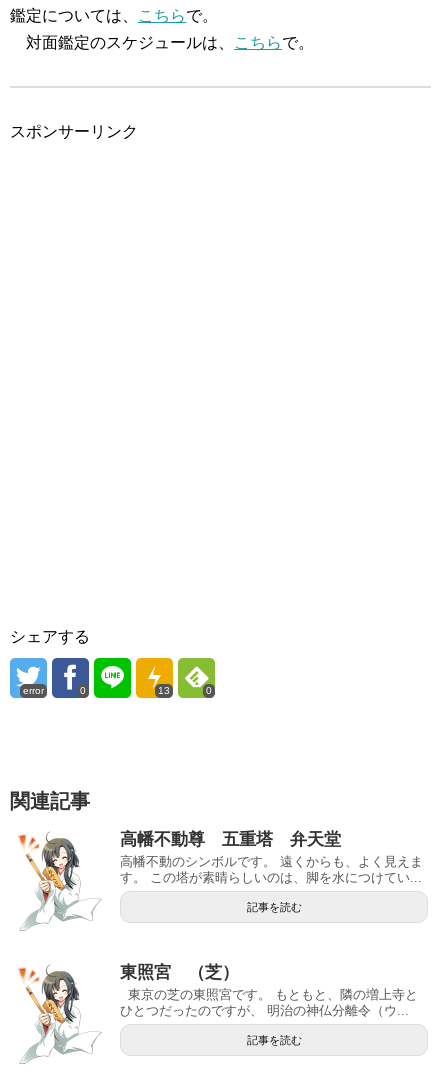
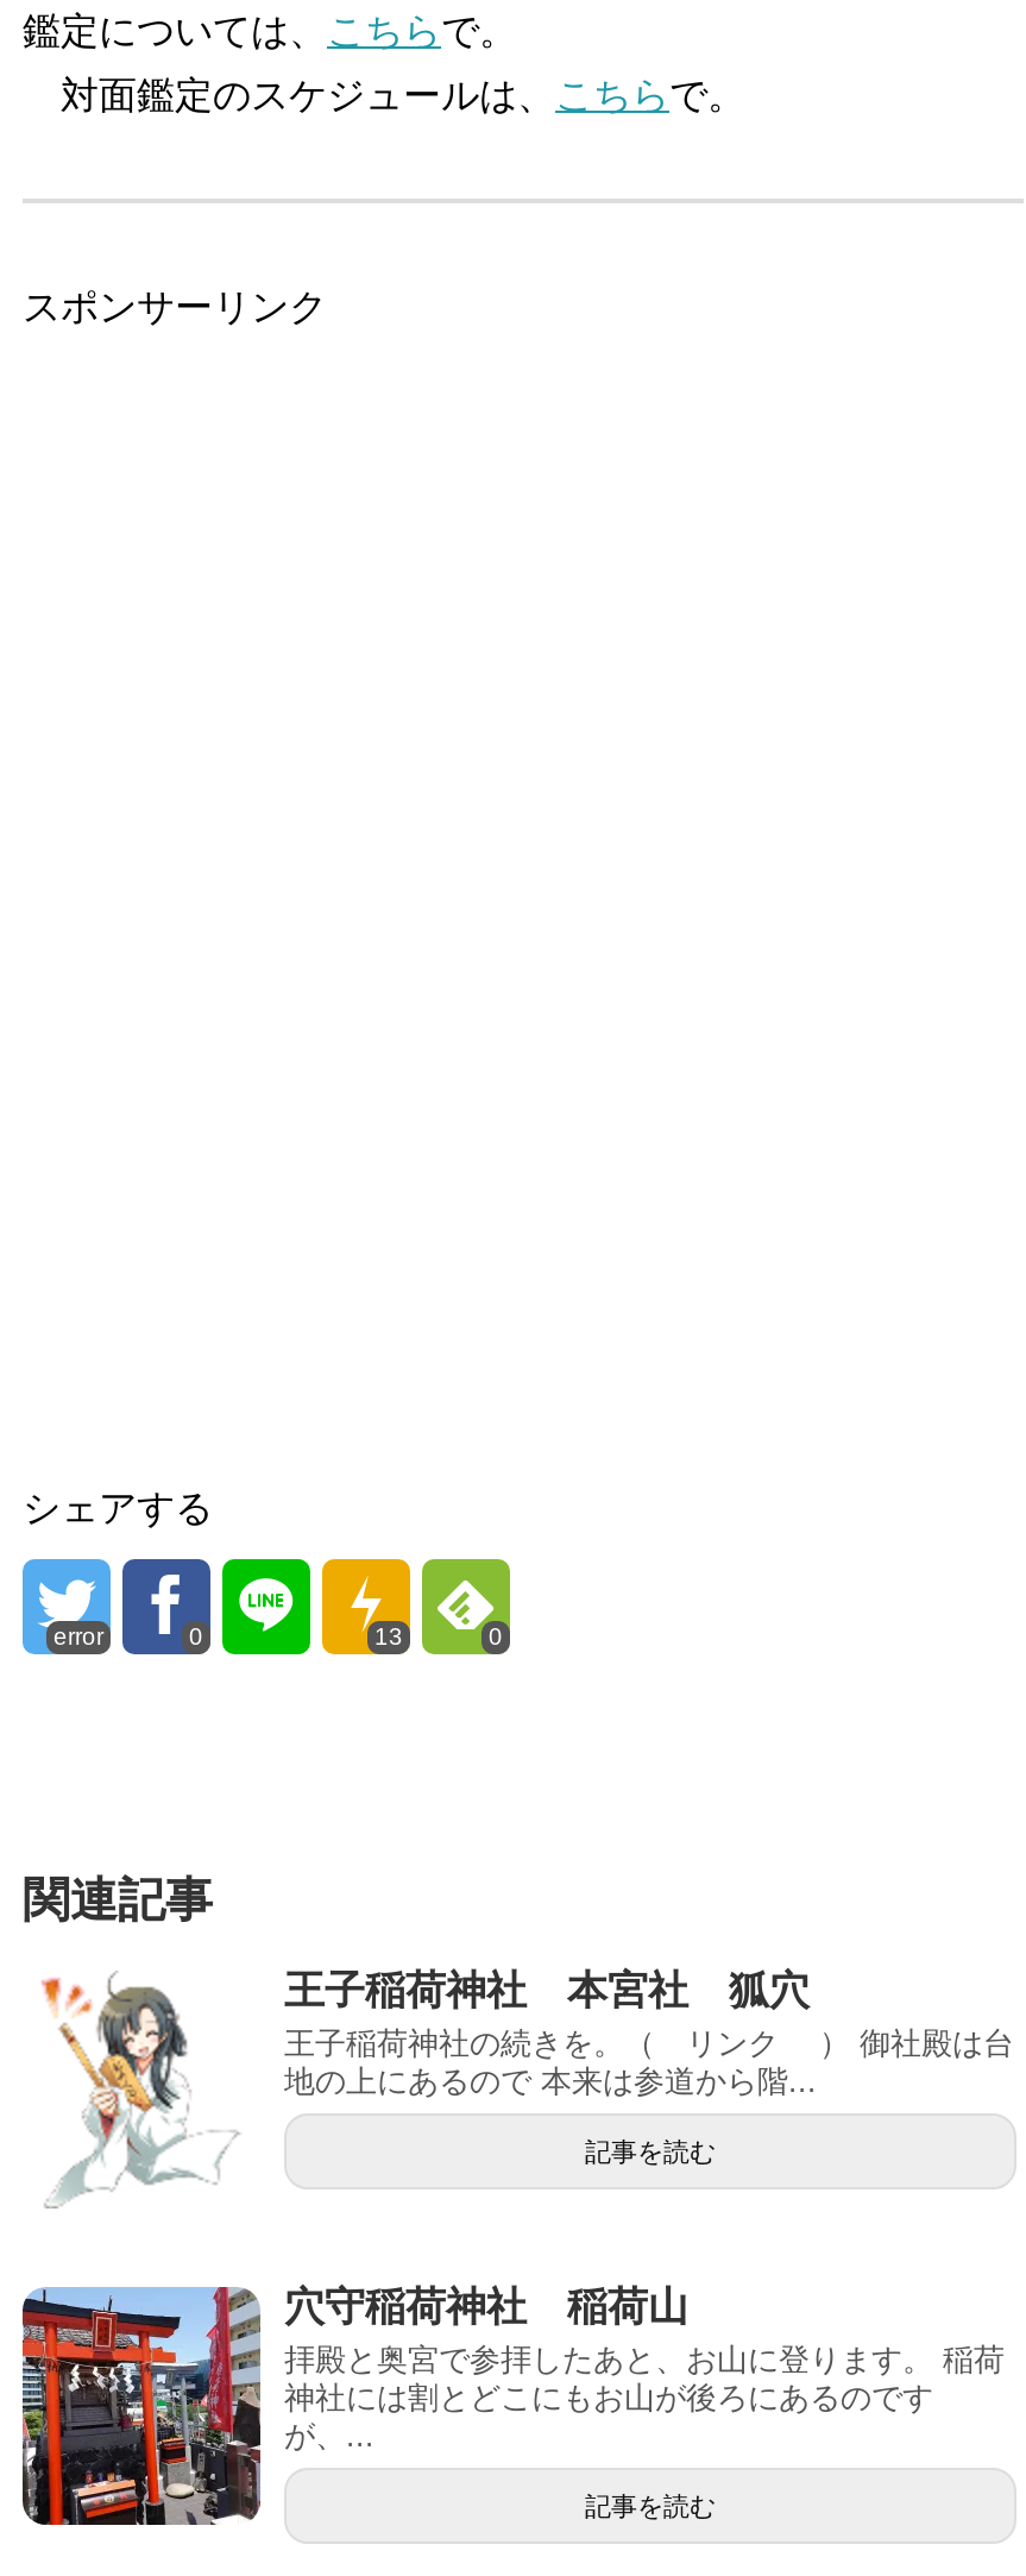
[120,830,423,885] 高幡不動尊 五重塔 弁天堂 | 高幡不動のシンボルです。 遠くからも、よく見えま | す。 この塔が素晴らしいのは、脚を水につけてい... -> [284,1968,1014,2099] 王子稲荷神社 本宮社 狐穴 | 王子稲荷神社の続きを。（ リンク ） 御社殿は台 | 地の上にあるので 本来は参道から階...
[10,963,418,1064] [image] | 東照宮 （芝） | 東京の芝の東照宮です。 もともと、隣の増上寺と | ひとつだったのですが、 明治の神仏分離令（ウ... -> [20,2285,1005,2558] [image] | 穴守稲荷神社 稲荷山 | 拝殿と奥宮で参拝したあと、お山に登ります。 稲荷 | 神社には割とどこにもお山が後ろにあるのです | が、...

